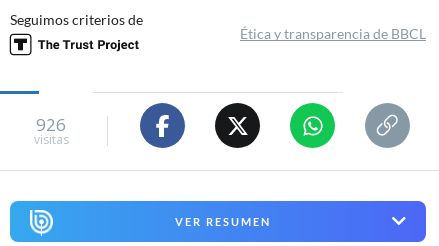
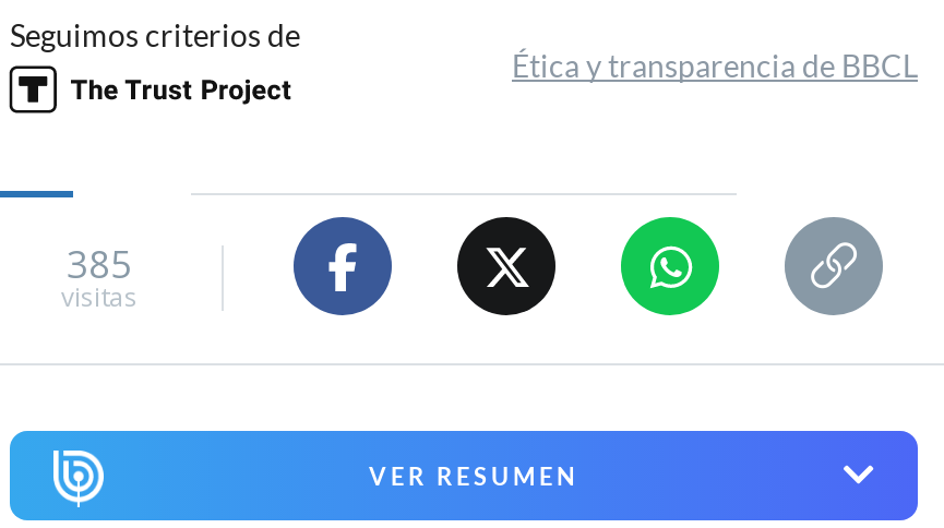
[36,113,66,136] 926 -> [67,238,132,288] 385

